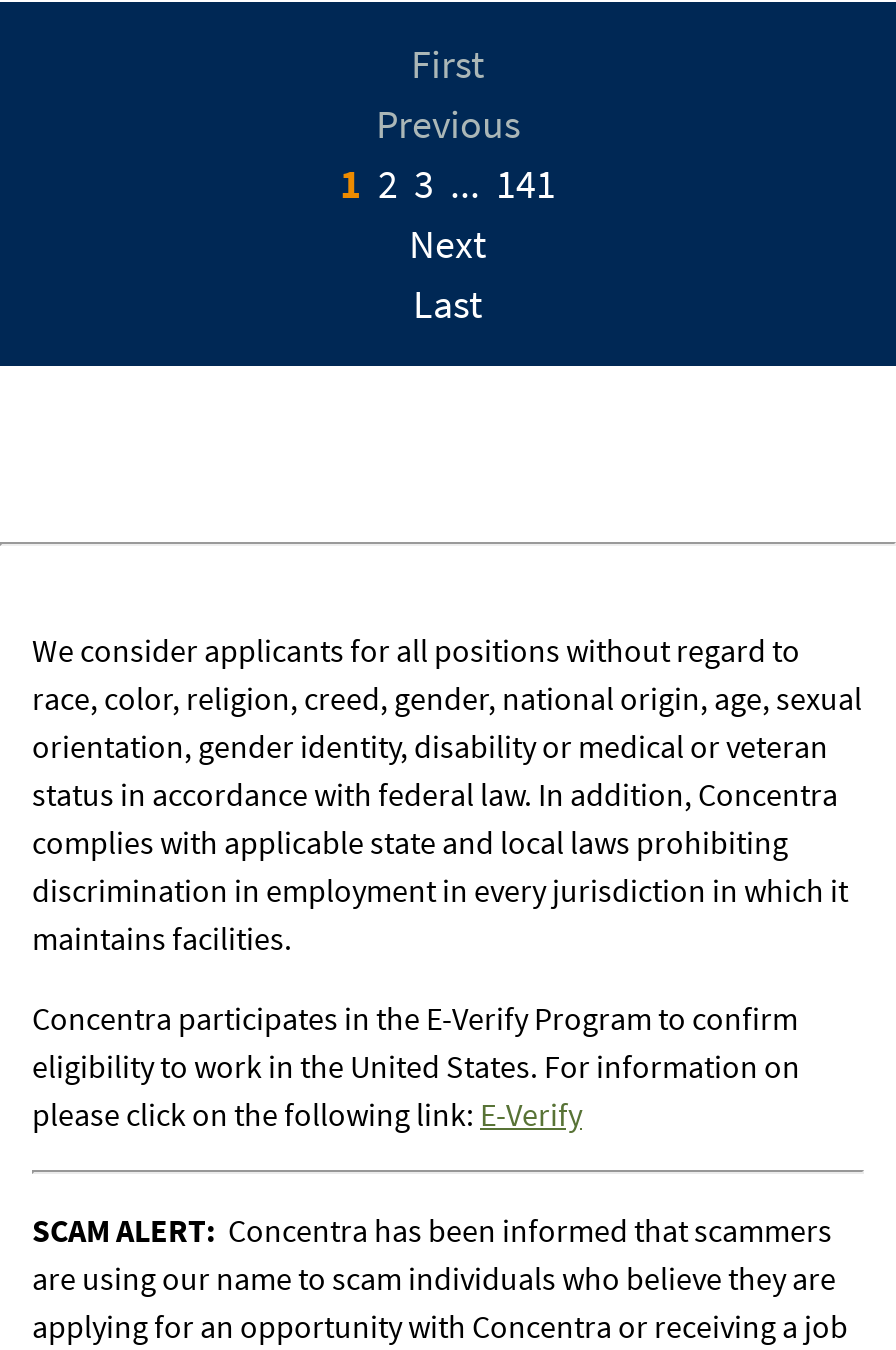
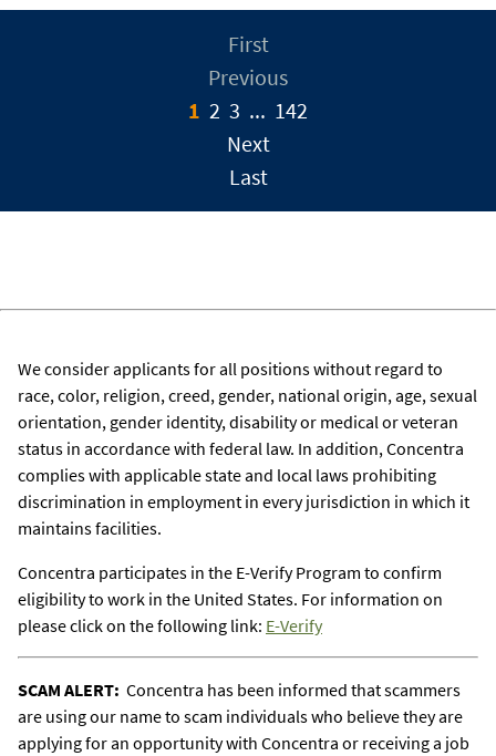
[340,158,556,208] 1 2 3 ... 141 -> [188,96,308,124] 1 2 3 ... 142

